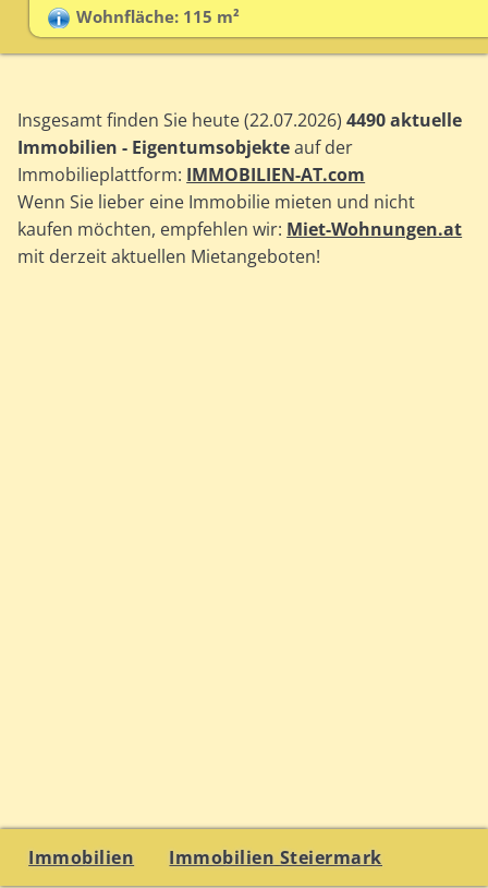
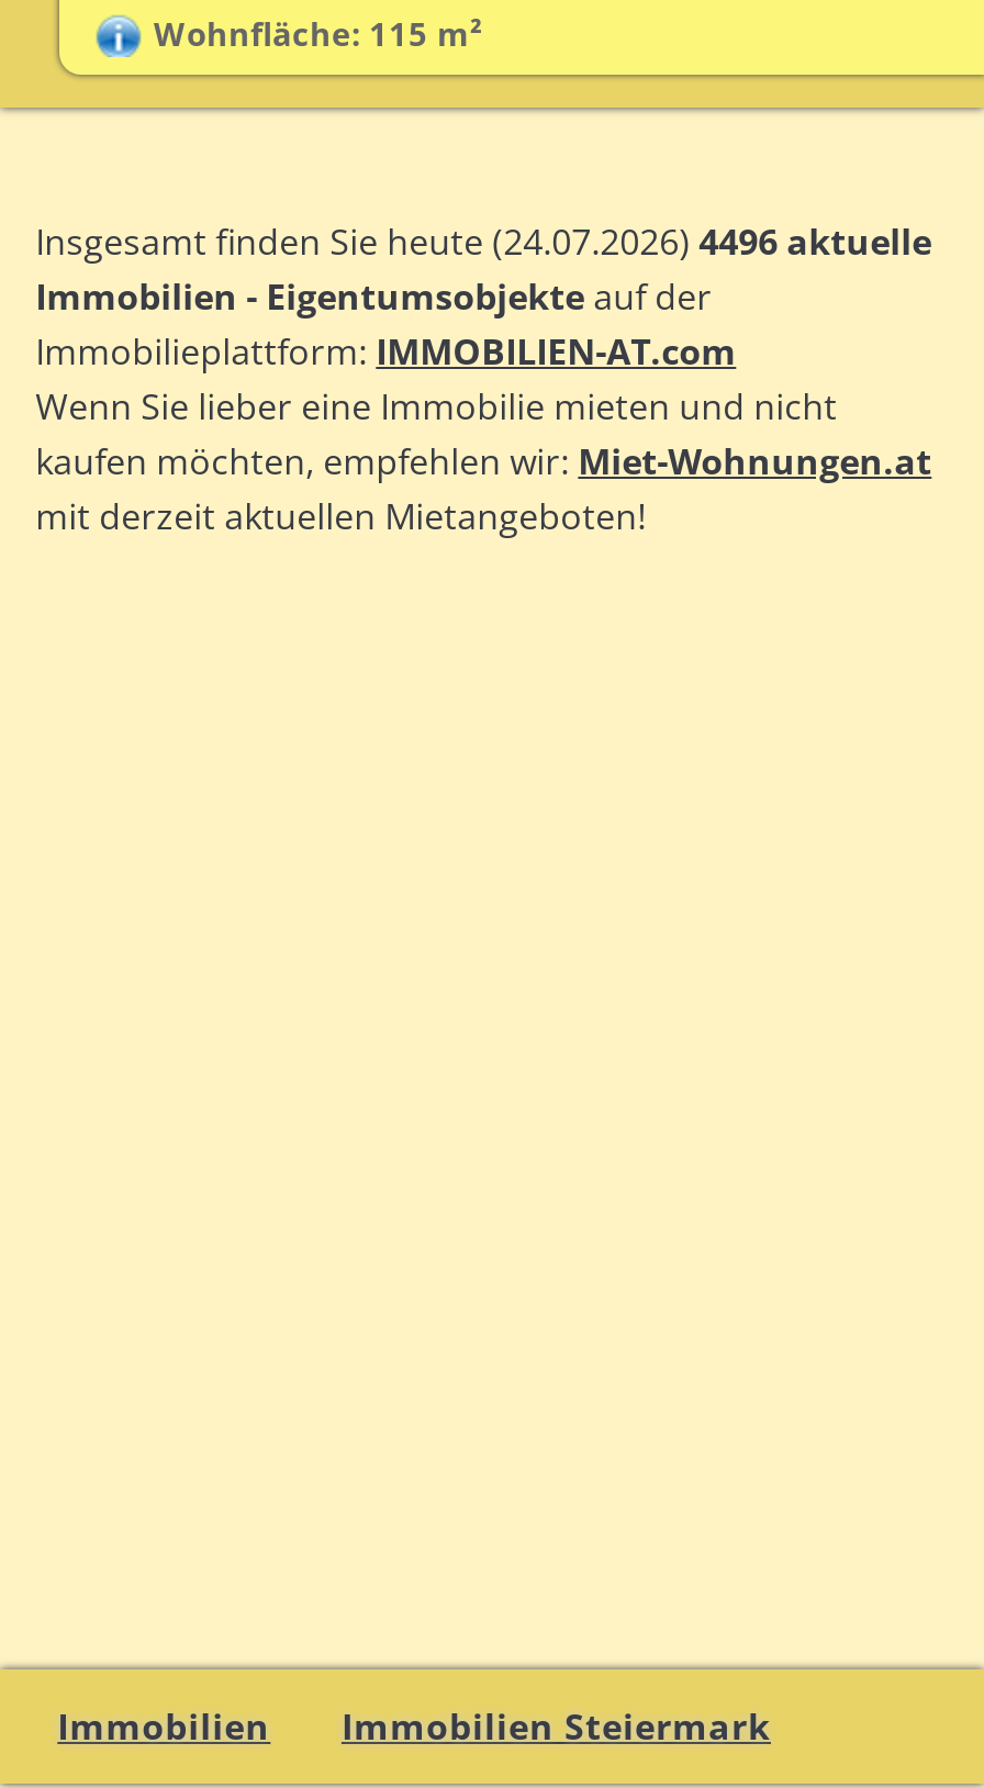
[18,108,462,132] Insgesamt finden Sie heute (22.07.2026) 4490 aktuelle -> [36,217,932,265] Insgesamt finden Sie heute (24.07.2026) 4496 aktuelle

